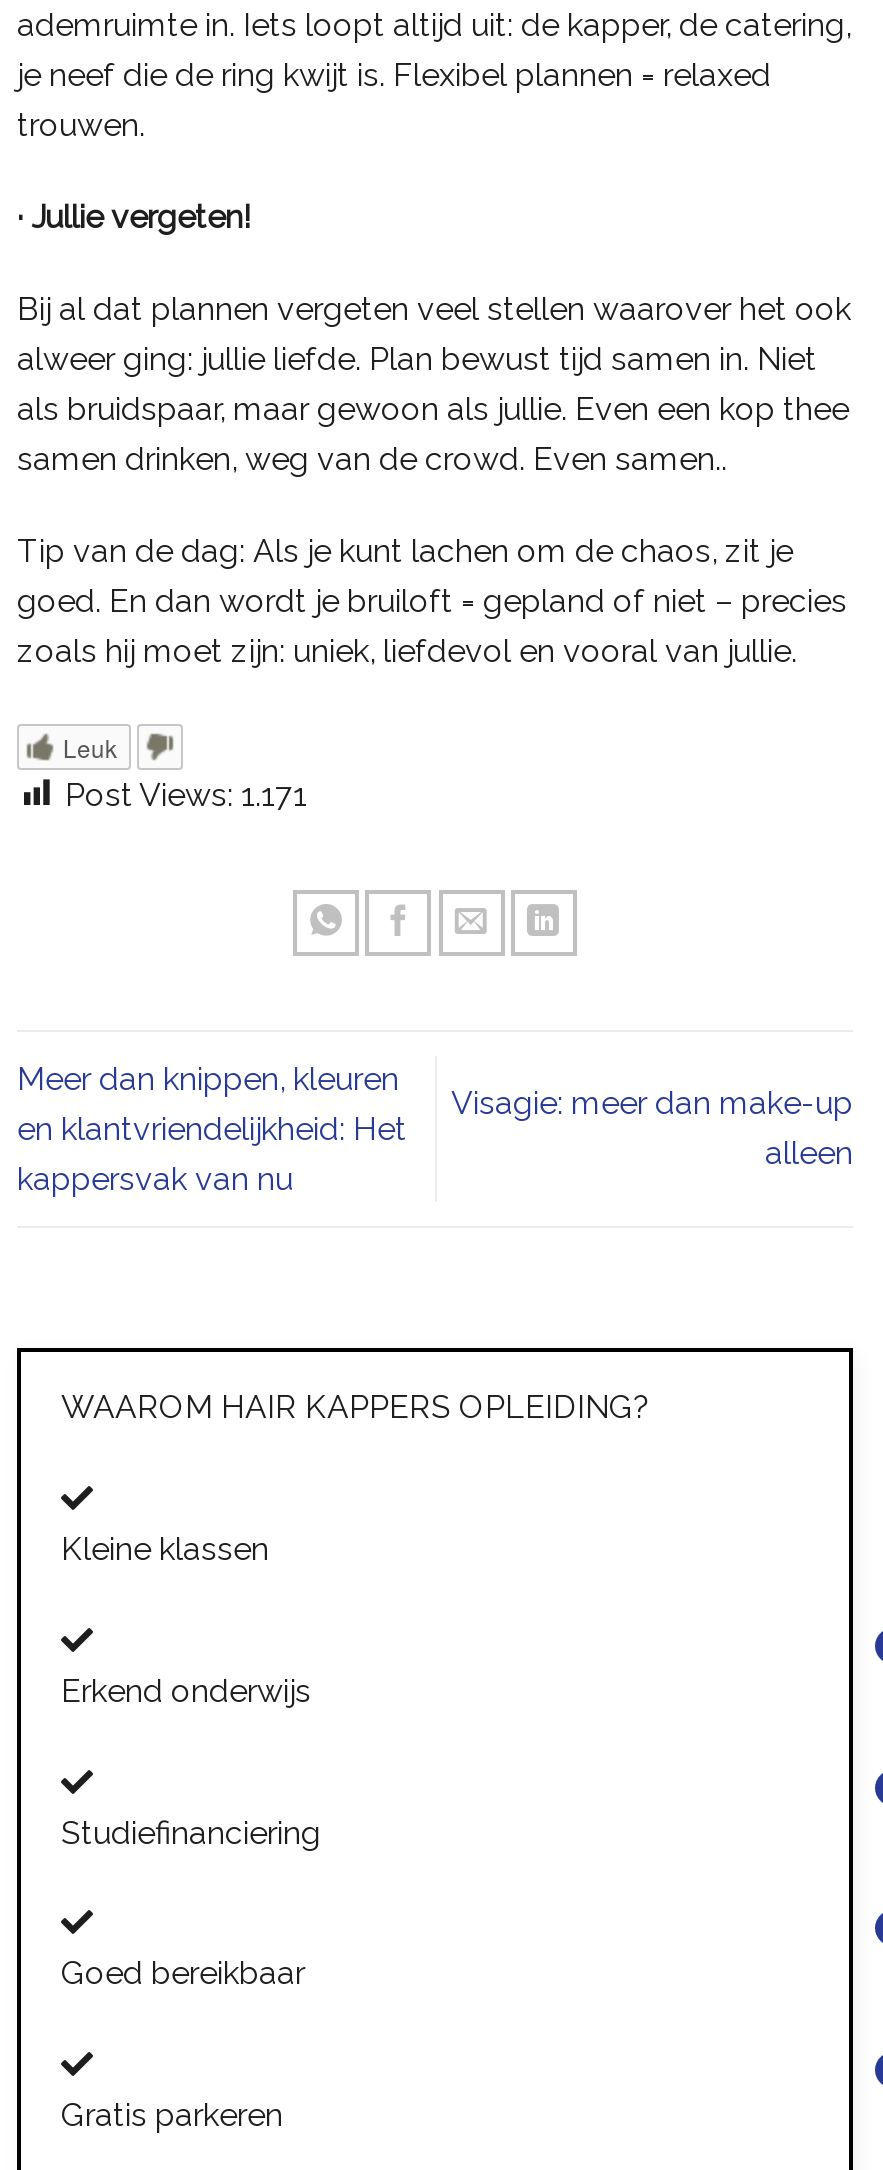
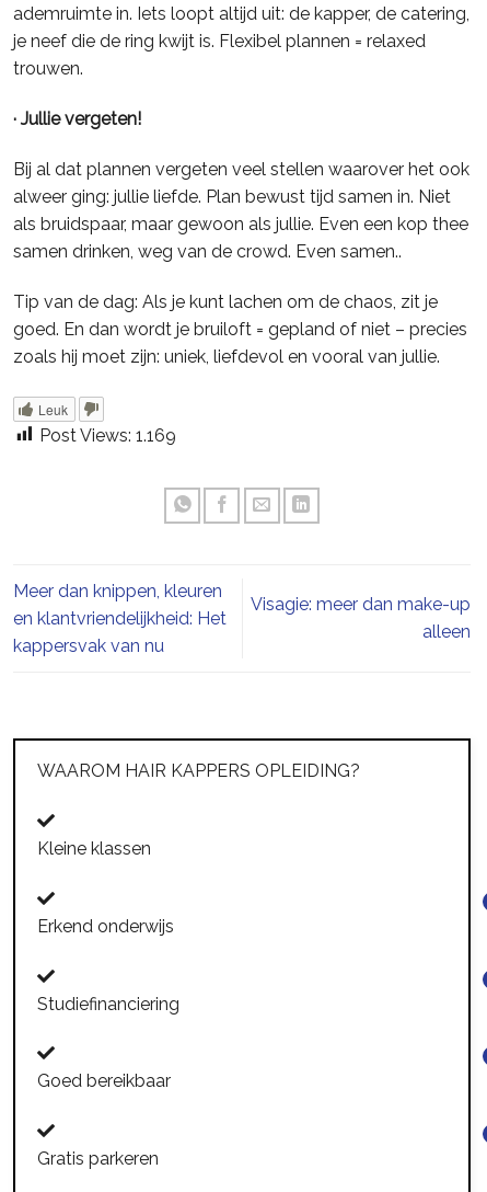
[65,775,307,813] Post Views: 1.171 -> [39,425,176,445] Post Views: 1.169

